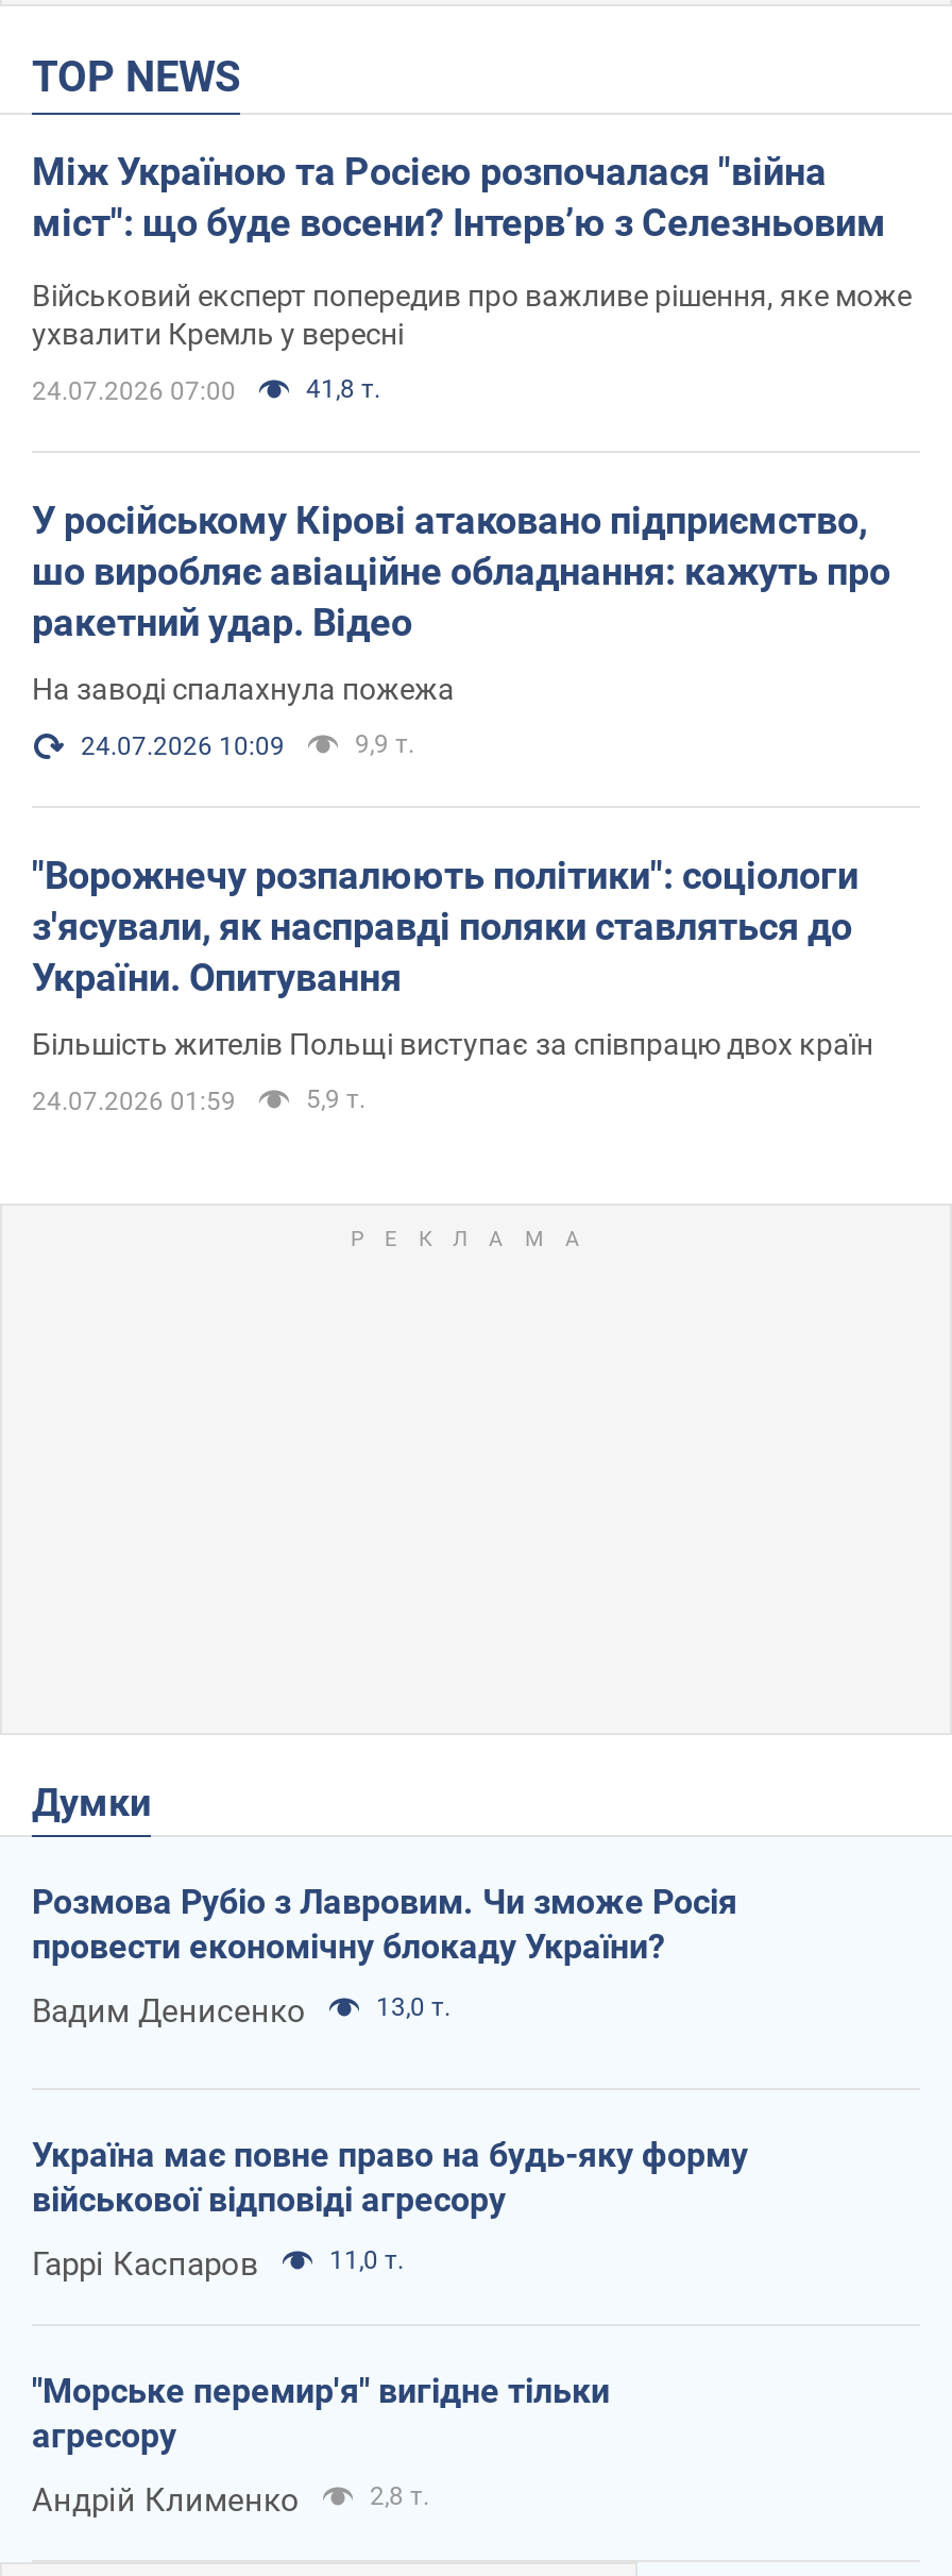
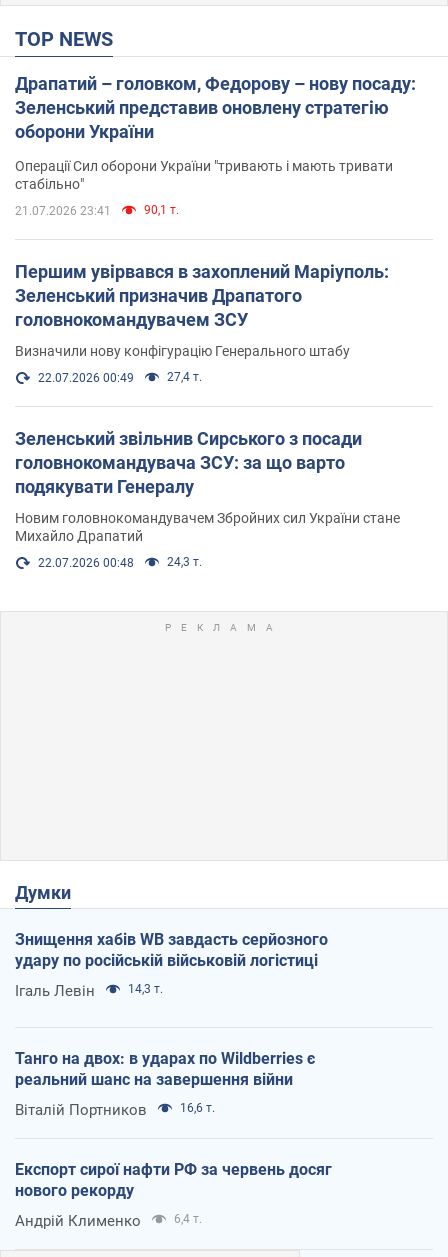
[32,148,886,244] Між Україною та Росією розпочалася "війна | міст": що буде восени? Інтерв’ю з Селезньовим -> [15,73,416,142] Драпатий – головком, Федорову – нову посаду: | Зеленський представив оновлену стратегію | оборони України
[32,278,912,350] Військовий експерт попередив про важливе рішення, яке може | ухвалити Кремль у вересні -> [15,158,393,192] Операції Сил оборони України "тривають і мають тривати | стабільно"
[32,374,380,405] 24.07.2026 07:00 | 41,8 т. -> [15,203,179,218] 21.07.2026 23:41 | 90,1 т.
[32,497,890,644] У російському Кірові атаковано підприємство, | шо виробляє авіаційне обладнання: кажуть про | ракетний удар. Відео -> [15,261,389,330] Першим увірвався в захоплений Маріуполь: | Зеленський призначив Драпатого | головнокомандувачем ЗСУ
[32,671,455,705] На заводі спалахнула пожежа -> [15,343,350,359] Визначили нову конфігурацію Генерального штабу
[81,729,414,761] 24.07.2026 10:09 | 9,9 т. -> [38,370,202,385] 22.07.2026 00:49 | 27,4 т.
[32,852,858,999] "Ворожнечу розпалюють політики": соціологи | з'ясували, як насправді поляки ставляться до | України. Опитування -> [15,428,362,497] Зеленський звільнив Сирського з посади | головнокомандувача ЗСУ: за що варто | подякувати Генералу
[32,1026,873,1060] Більшість жителів Польщі виступає за співпрацю двох країн -> [15,510,400,544] Новим головнокомандувачем Збройних сил України стане | Михайло Драпатий
[32,1084,365,1116] 24.07.2026 01:59 | 5,9 т. -> [38,555,202,570] 22.07.2026 00:48 | 24,3 т.
[32,1881,737,1966] Розмова Рубіо з Лавровим. Чи зможе Росія | провести економічну блокаду України? -> [15,930,328,970] Знищення хабів WB завдасть серйозного | удару по російській військовій логістиці
[32,1992,450,2030] Вадим Денисенко | 13,0 т. -> [15,982,163,1000] Ігаль Левін | 14,3 т.
[32,2134,748,2219] Україна має повне право на будь-яку форму | військової відповіді агресору -> [15,1049,315,1089] Танго на двох: в ударах по Wildberries є | реальний шанс на завершення війни
[32,2245,404,2283] Гаррі Каспаров | 11,0 т. -> [15,1101,215,1119] Віталій Портников | 16,6 т.
[32,2370,610,2455] "Морське перемир'я" вигідне тільки | агресору -> [15,1160,332,1200] Експорт сирої нафти РФ за червень досяг | нового рекорду
[370,2481,429,2511] 2,8 т. -> [174,1212,202,1226] 6,4 т.

